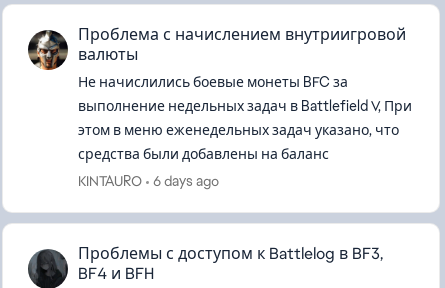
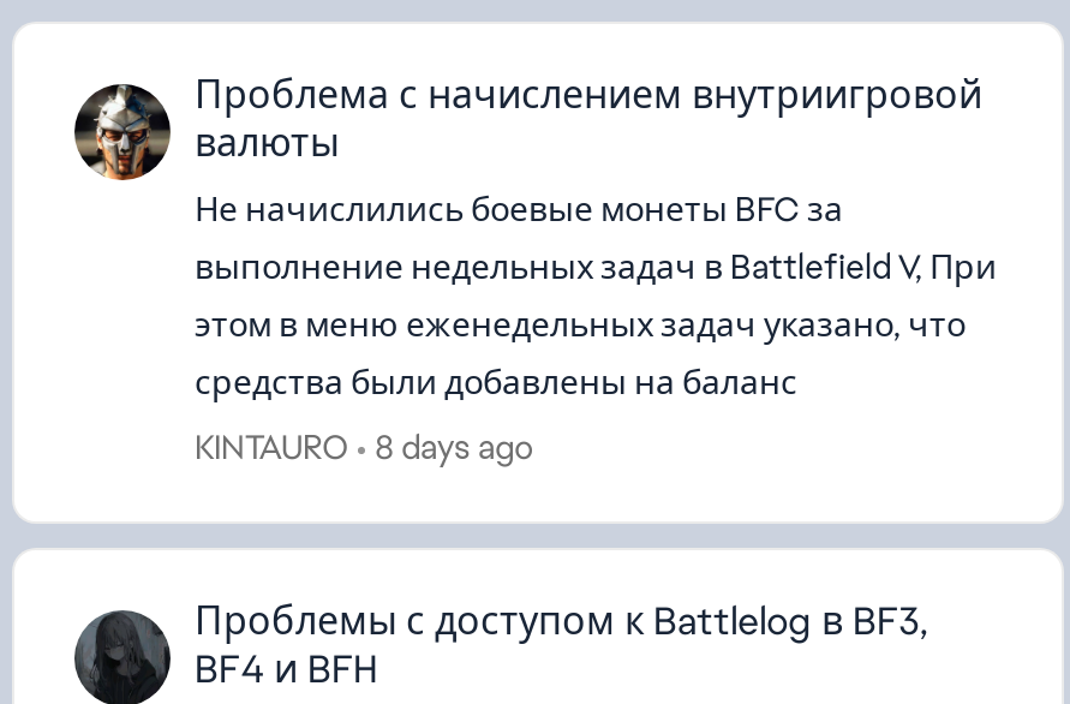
[78,172,219,190] KINTAURO 6 days ago -> [195,425,533,469] KINTAURO 8 days ago

